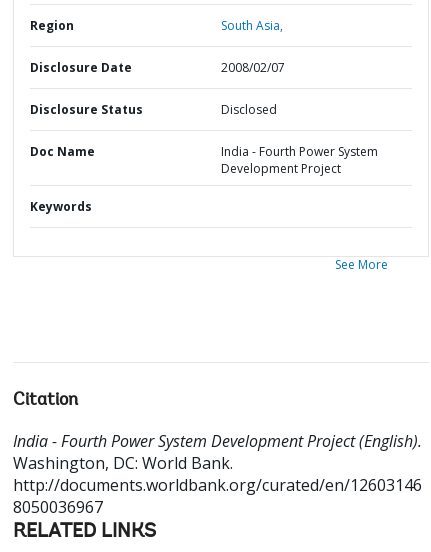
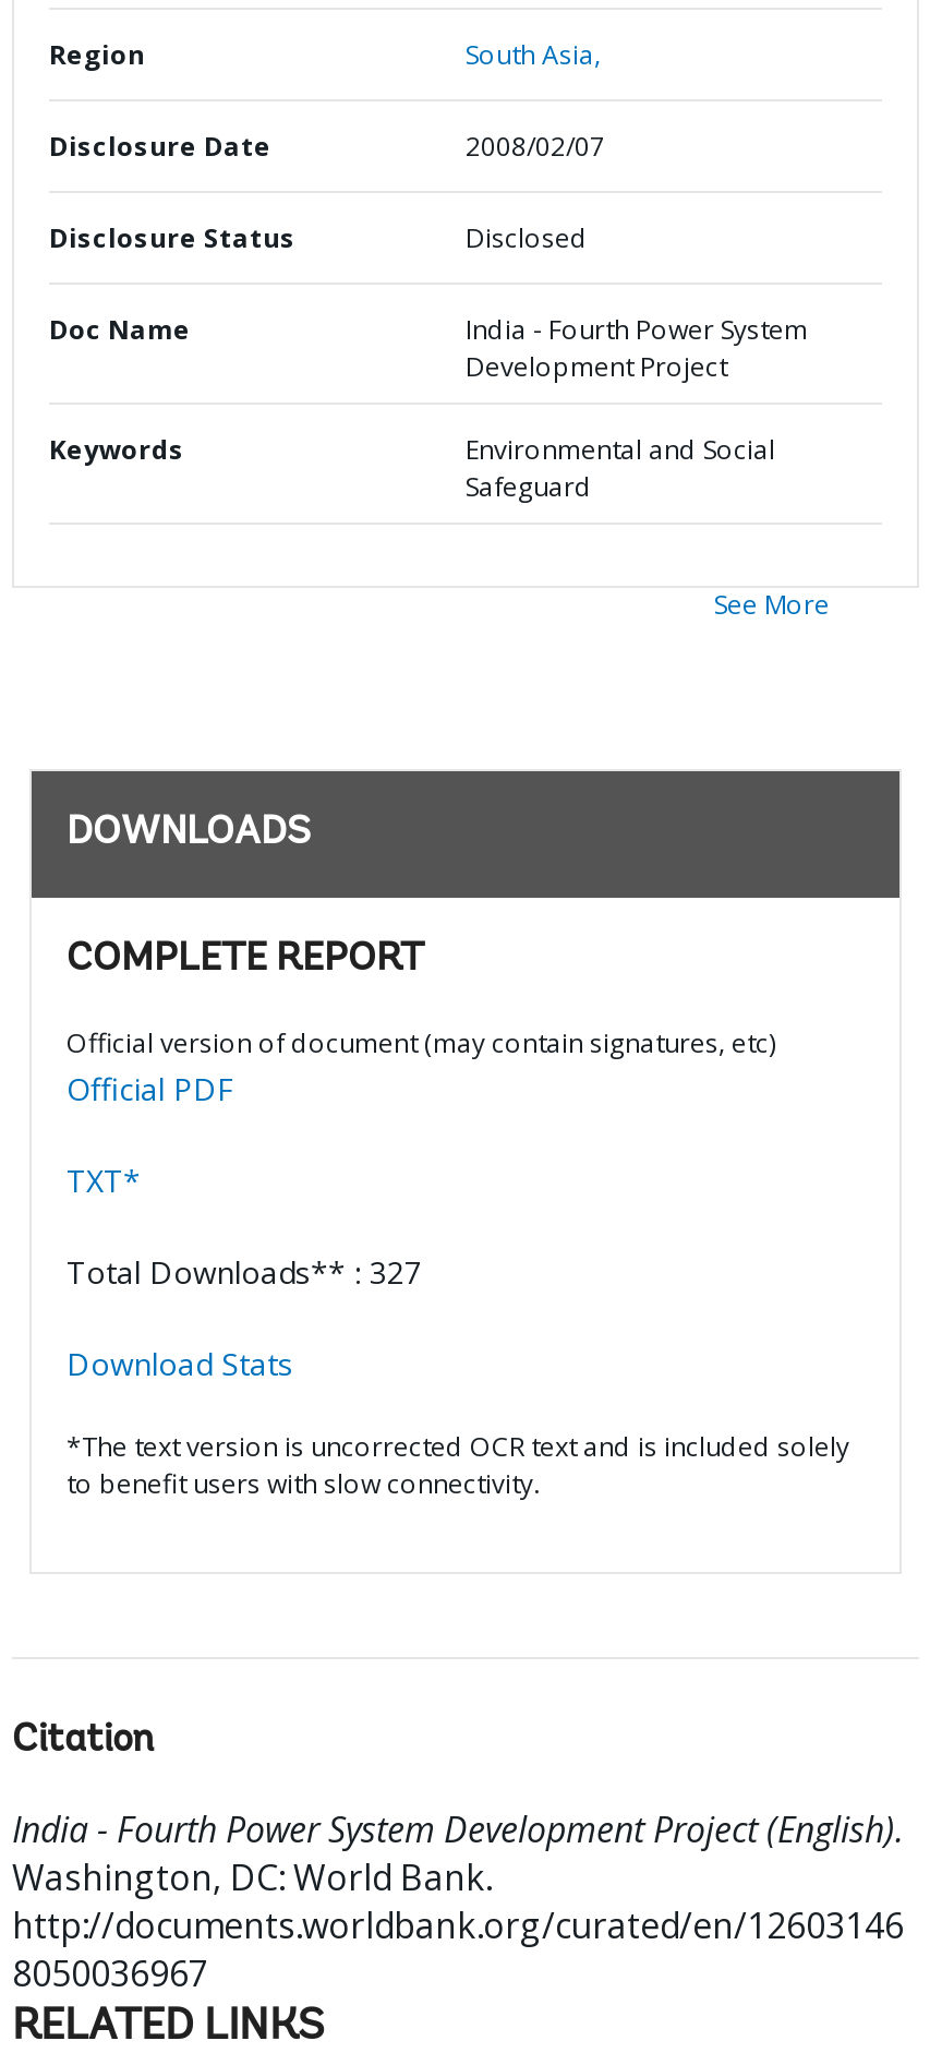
none -> [466,431,775,505] Environmental and Social | Safeguard
none -> [67,815,849,1502] DOWNLOADS | COMPLETE REPORT | Official version of document (may contain signatures, etc) | Official PDF | TXT* | Total Downloads** : 327 | Download Stats | *The text version is uncorrected OCR text and is included solely | to benefit users with slow connectivity.

